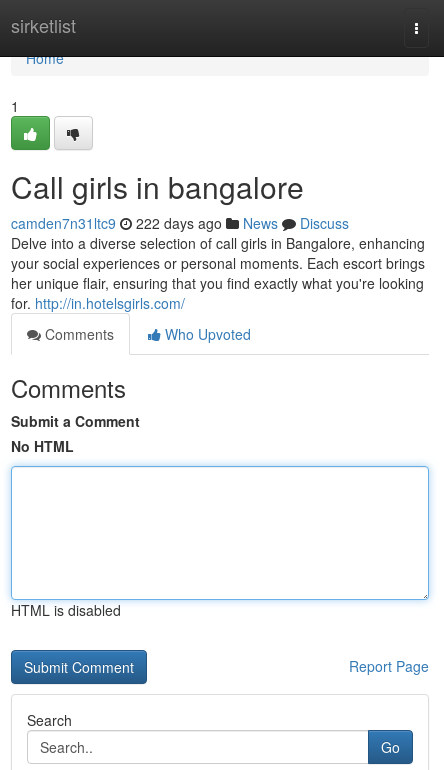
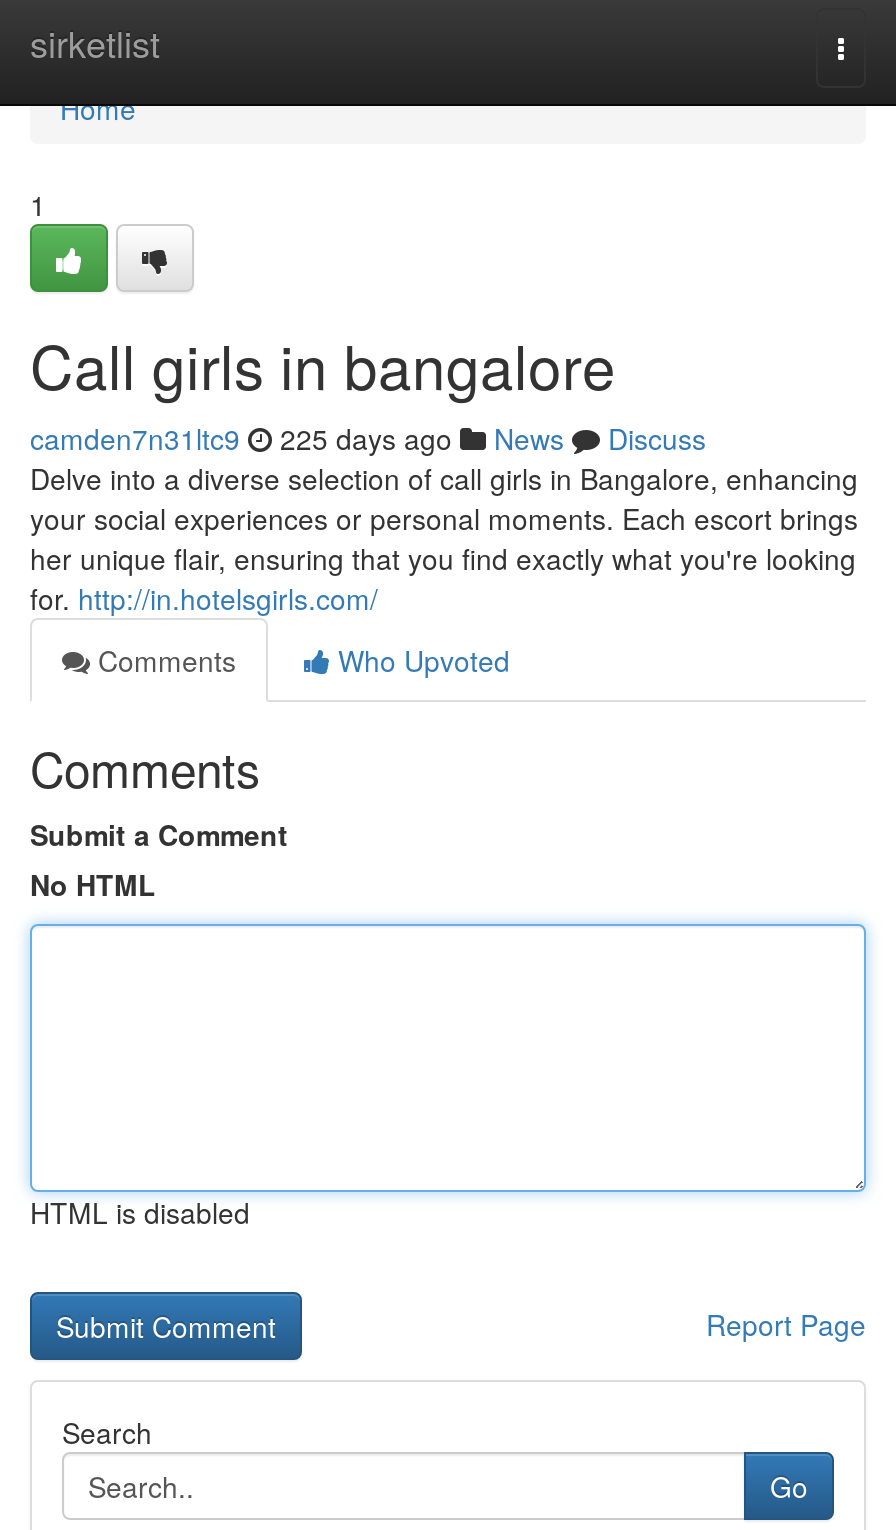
[11,213,349,233] camden7n31ltc9 222 days ago News Discuss -> [30,418,706,458] camden7n31ltc9 225 days ago News Discuss

